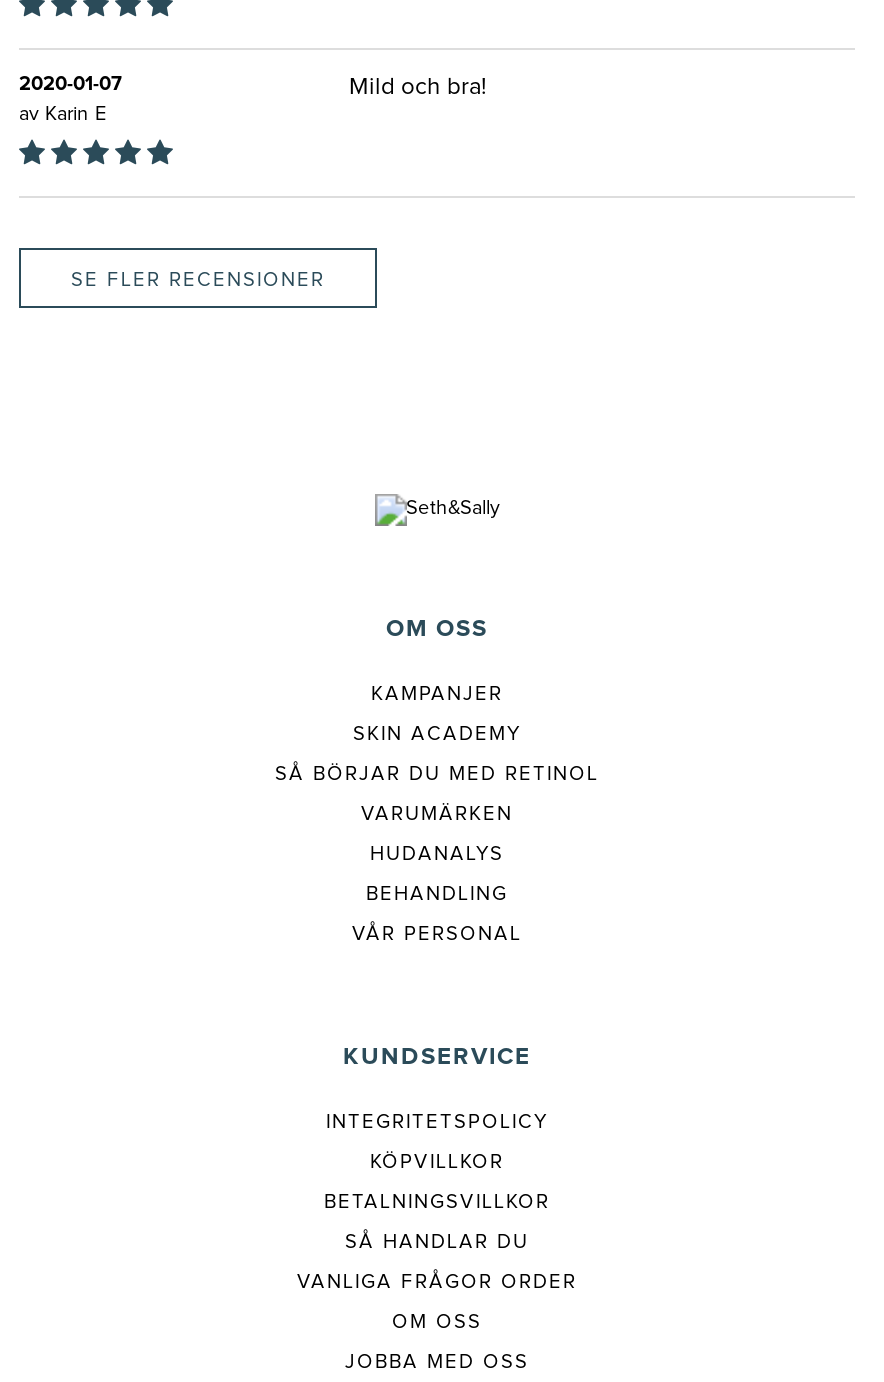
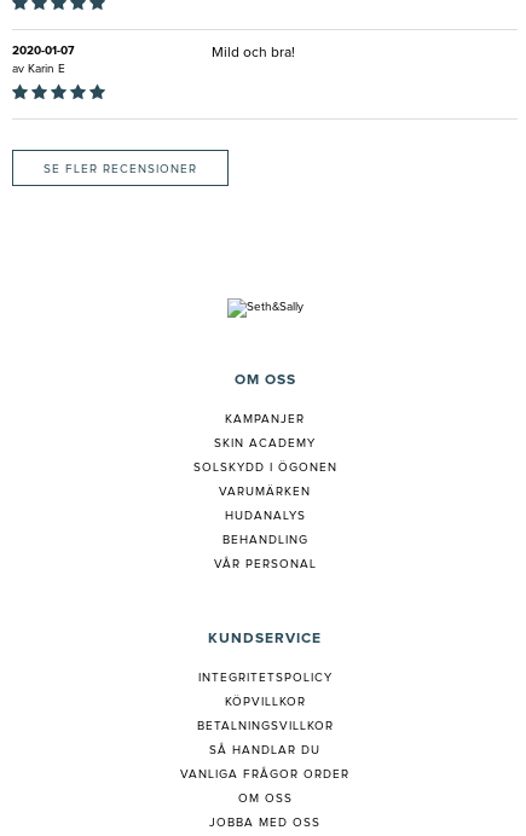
[275,765,599,785] SÅ BÖRJAR DU MED RETINOL -> [193,462,337,474] SOLSKYDD I ÖGONEN

